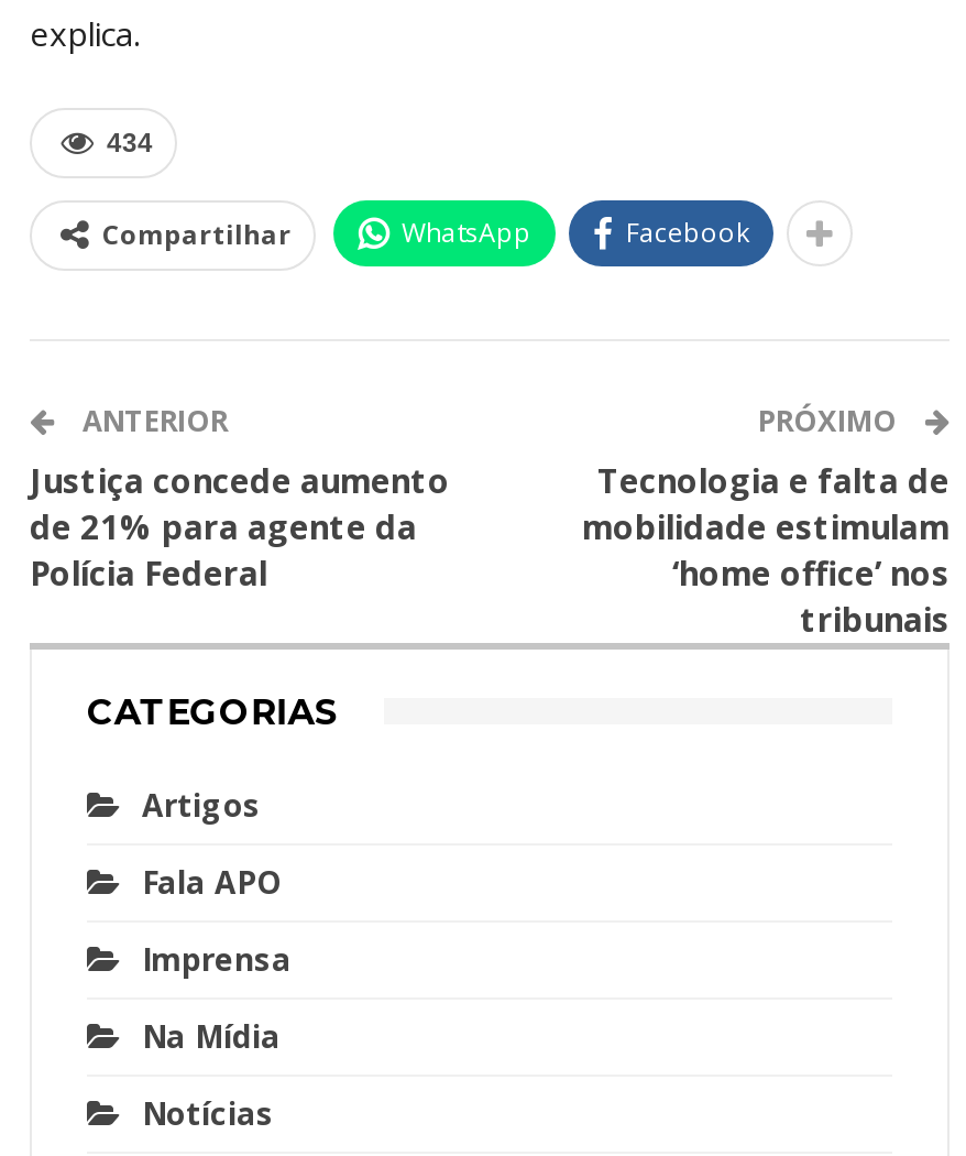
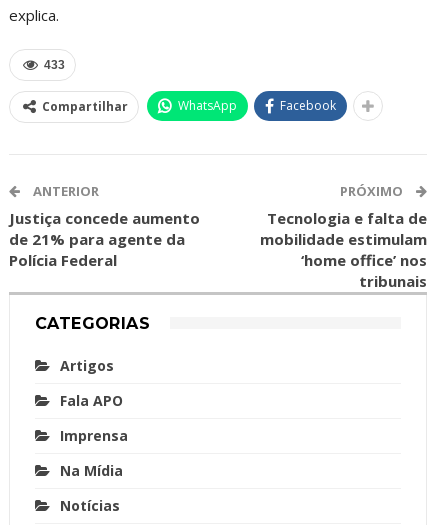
[107,127,153,158] 434 -> [44,58,65,72] 433

